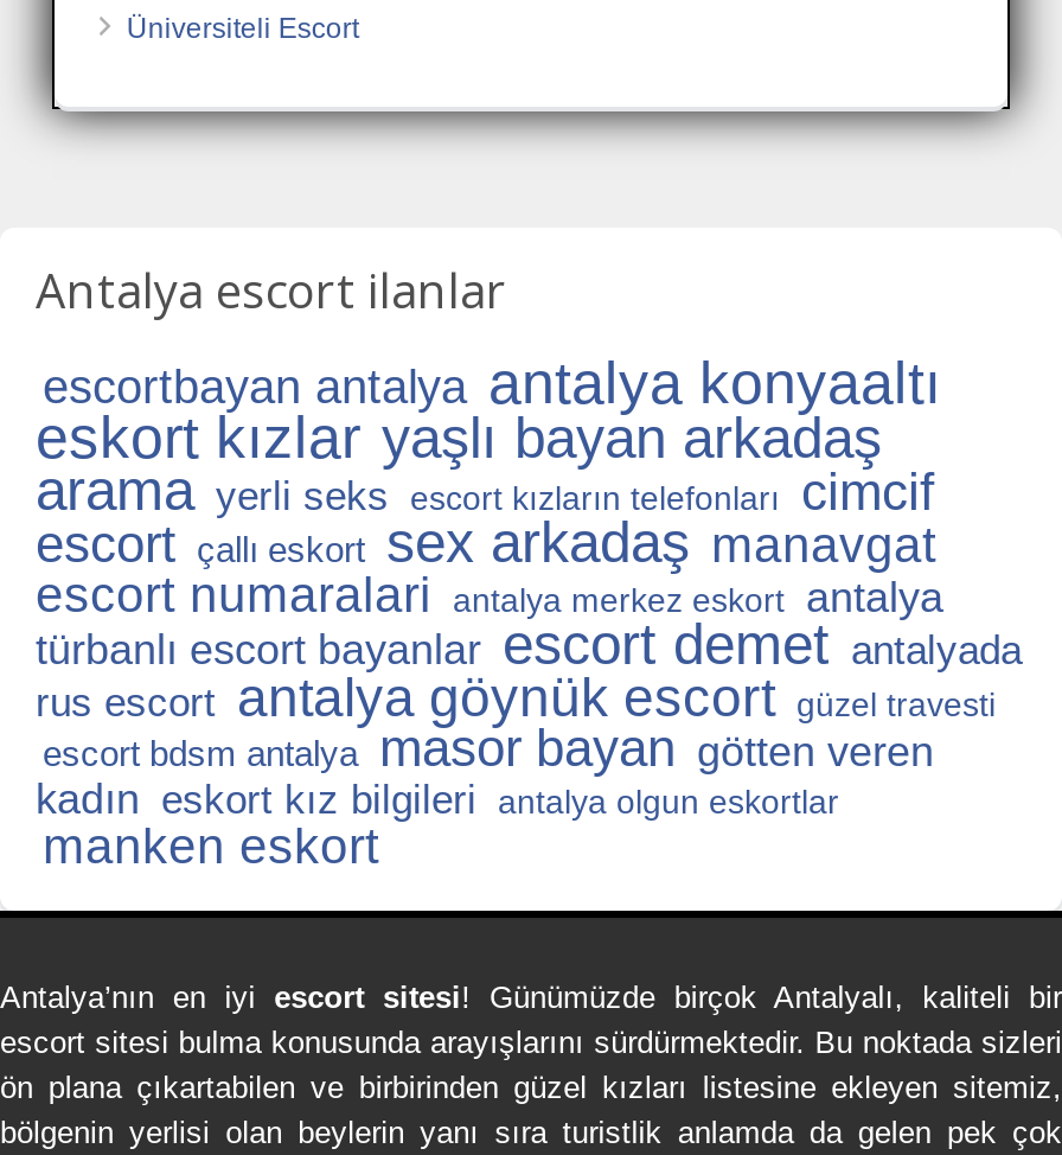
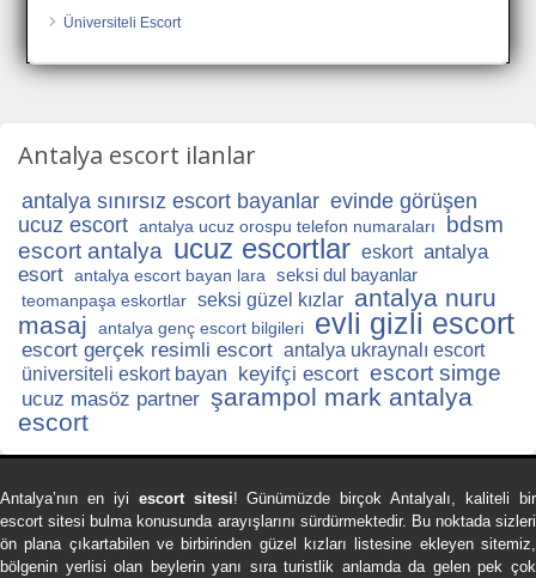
[36,347,1022,872] escortbayan antalya antalya konyaaltı | eskort kızlar yaşlı bayan arkadaş | arama yerli seks escort kızların telefonları cimcif | escort çallı eskort sex arkadaş manavgat | escort numaralari antalya merkez eskort antalya | türbanlı escort bayanlar escort demet antalyada | rus escort antalya göynük escort güzel travesti | escort bdsm antalya masor bayan götten veren | kadın eskort kız bilgileri antalya olgun eskortlar | manken eskort -> [18,188,514,435] antalya sınırsız escort bayanlar evinde görüşen | ucuz escort antalya ucuz orospu telefon numaraları bdsm | escort antalya ucuz escortlar eskort antalya | esort antalya escort bayan lara seksi dul bayanlar | teomanpaşa eskortlar seksi güzel kızlar antalya nuru | masaj antalya genç escort bilgileri evli gizli escort | escort gerçek resimli escort antalya ukraynalı escort | üniversiteli eskort bayan keyifçi escort escort simge | ucuz masöz partner şarampol mark antalya | escort

